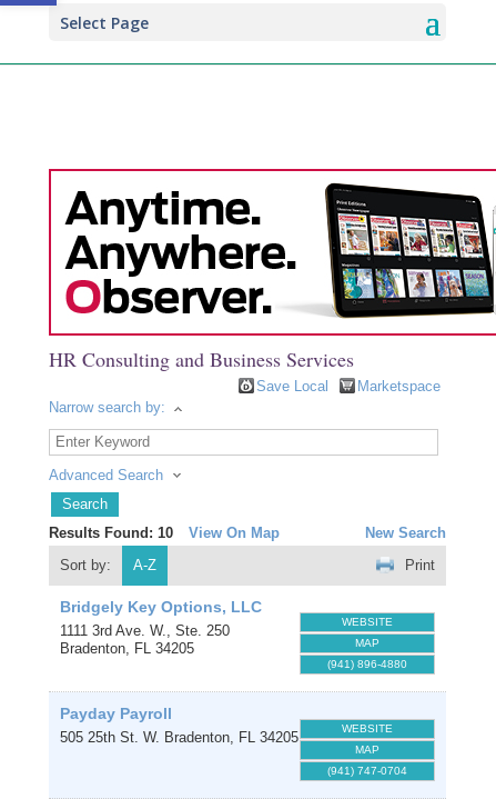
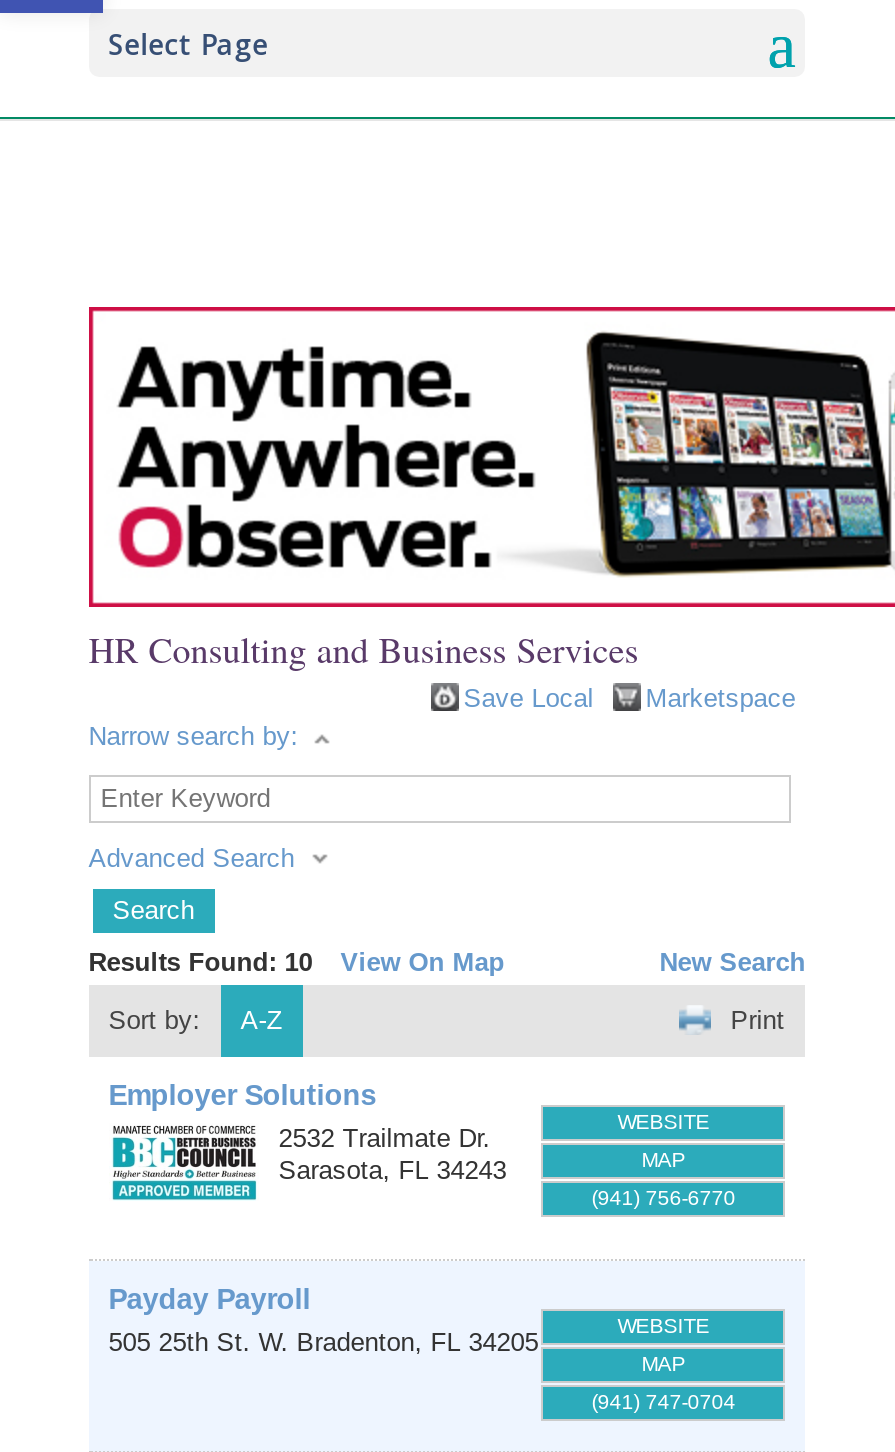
[60,598,262,657] Bridgely Key Options, LLC | 1111 3rd Ave. W., Ste. 250 | Bradenton, FL 34205 -> [109,1079,507,1185] Employer Solutions | 2532 Trailmate Dr. | Sarasota, FL 34243
[328,658,407,670] (941) 896-4880 -> [591,1187,735,1209] (941) 756-6770

